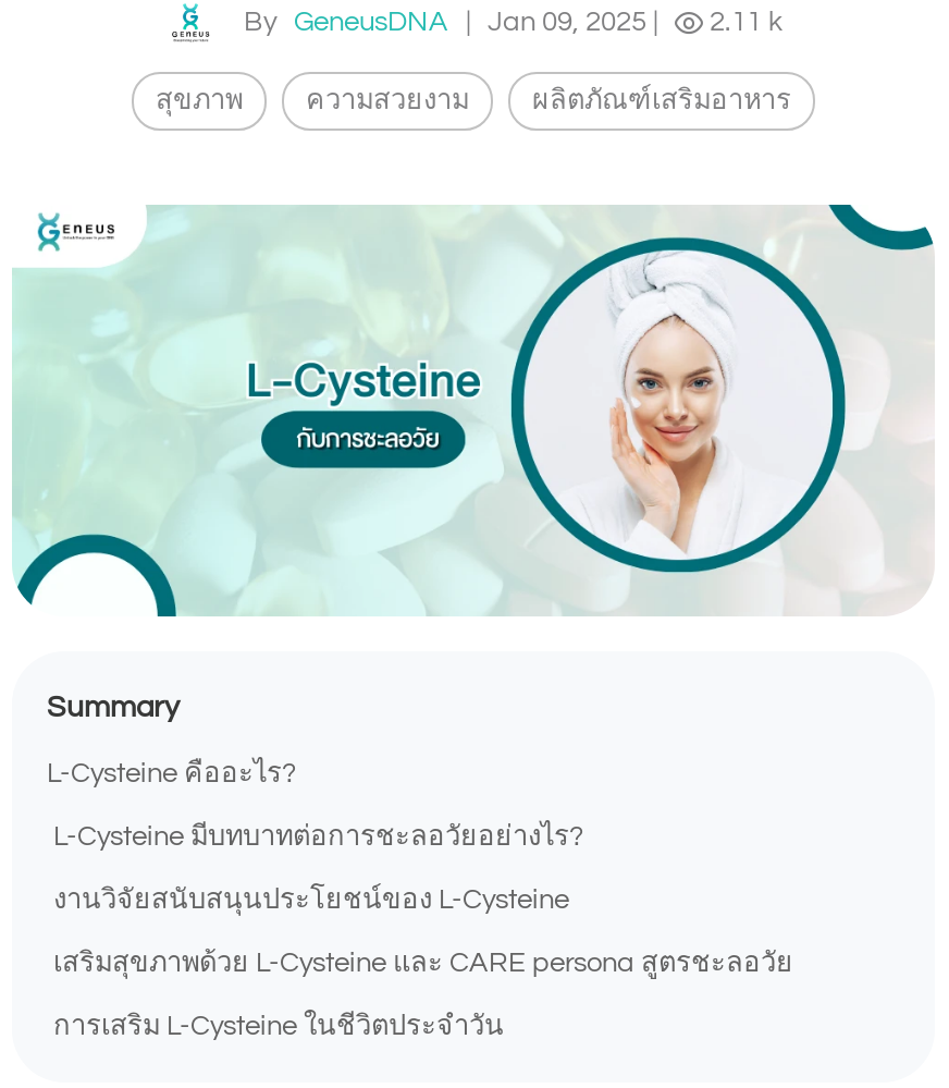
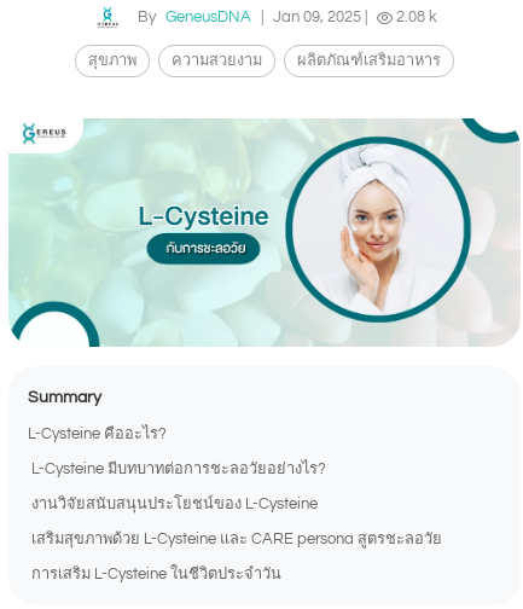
[710,10,784,38] 2.11 k -> [396,10,437,26] 2.08 k

